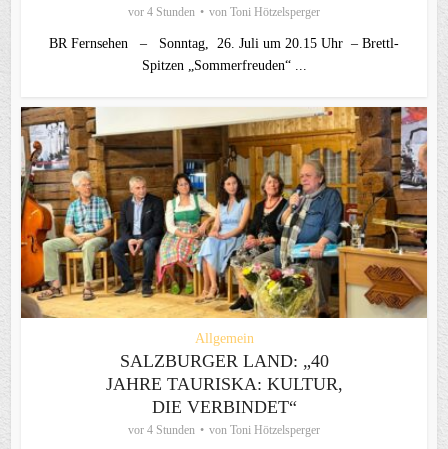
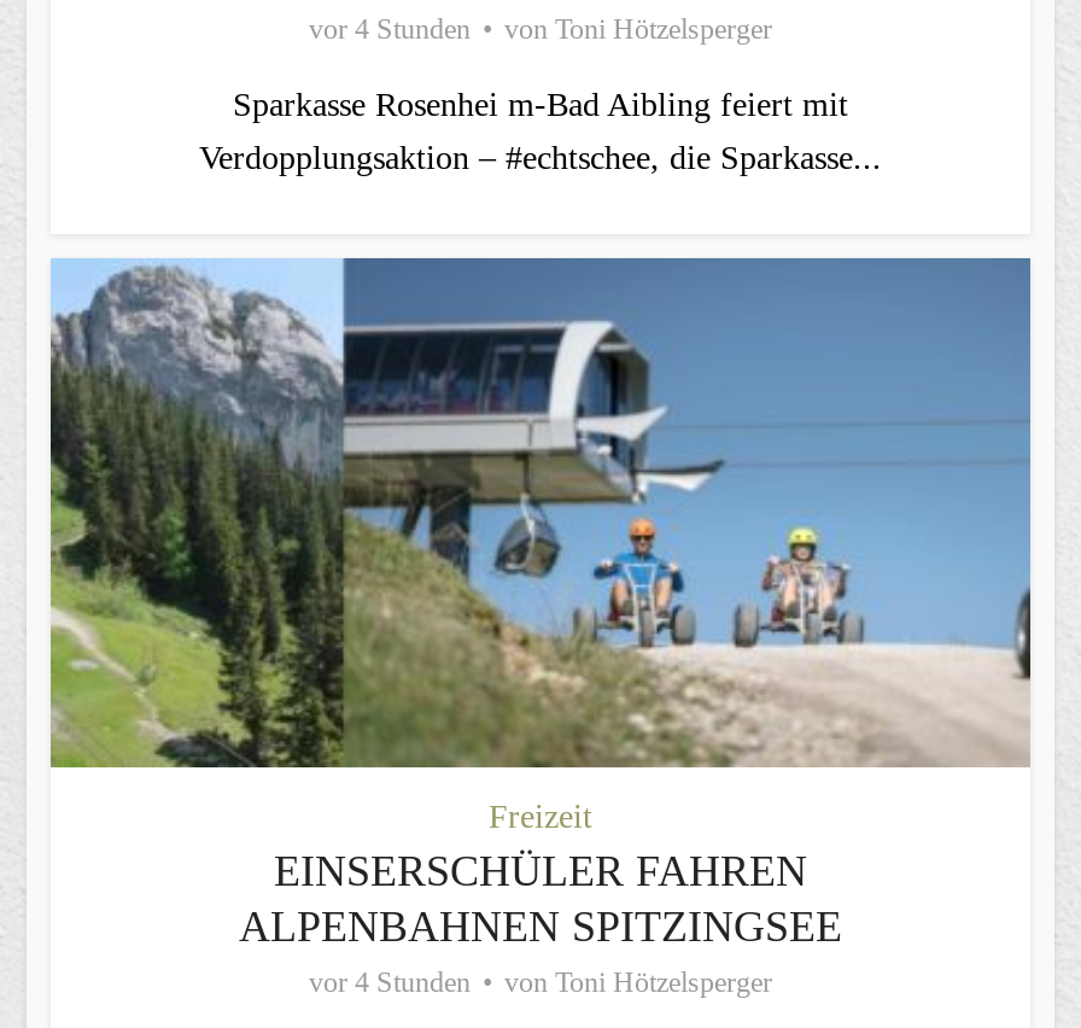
[49,36,399,51] BR Fernsehen – Sonntag, 26. Juli um 20.15 Uhr – Brettl- -> [233,86,848,122] Sparkasse Rosenhei m-Bad Aibling feiert mit
[141,58,306,73] Spitzen „Sommerfreuden“ ... -> [199,139,882,175] Verdopplungsaktion – #echtschee, die Sparkasse...
[20,106,428,417] [image] | Allgemein | SALZBURGER LAND: „40 | JAHRE TAURISKA: KULTUR, | DIE VERBINDET“ -> [48,256,1033,950] [image] | Freizeit | EINSERSCHÜLER FAHREN | ALPENBAHNEN SPITZINGSEE

